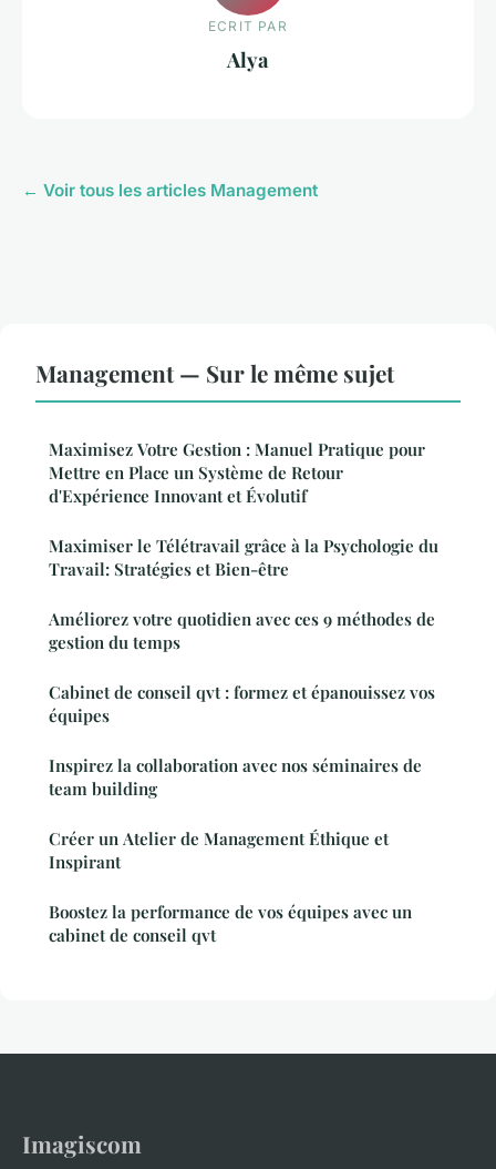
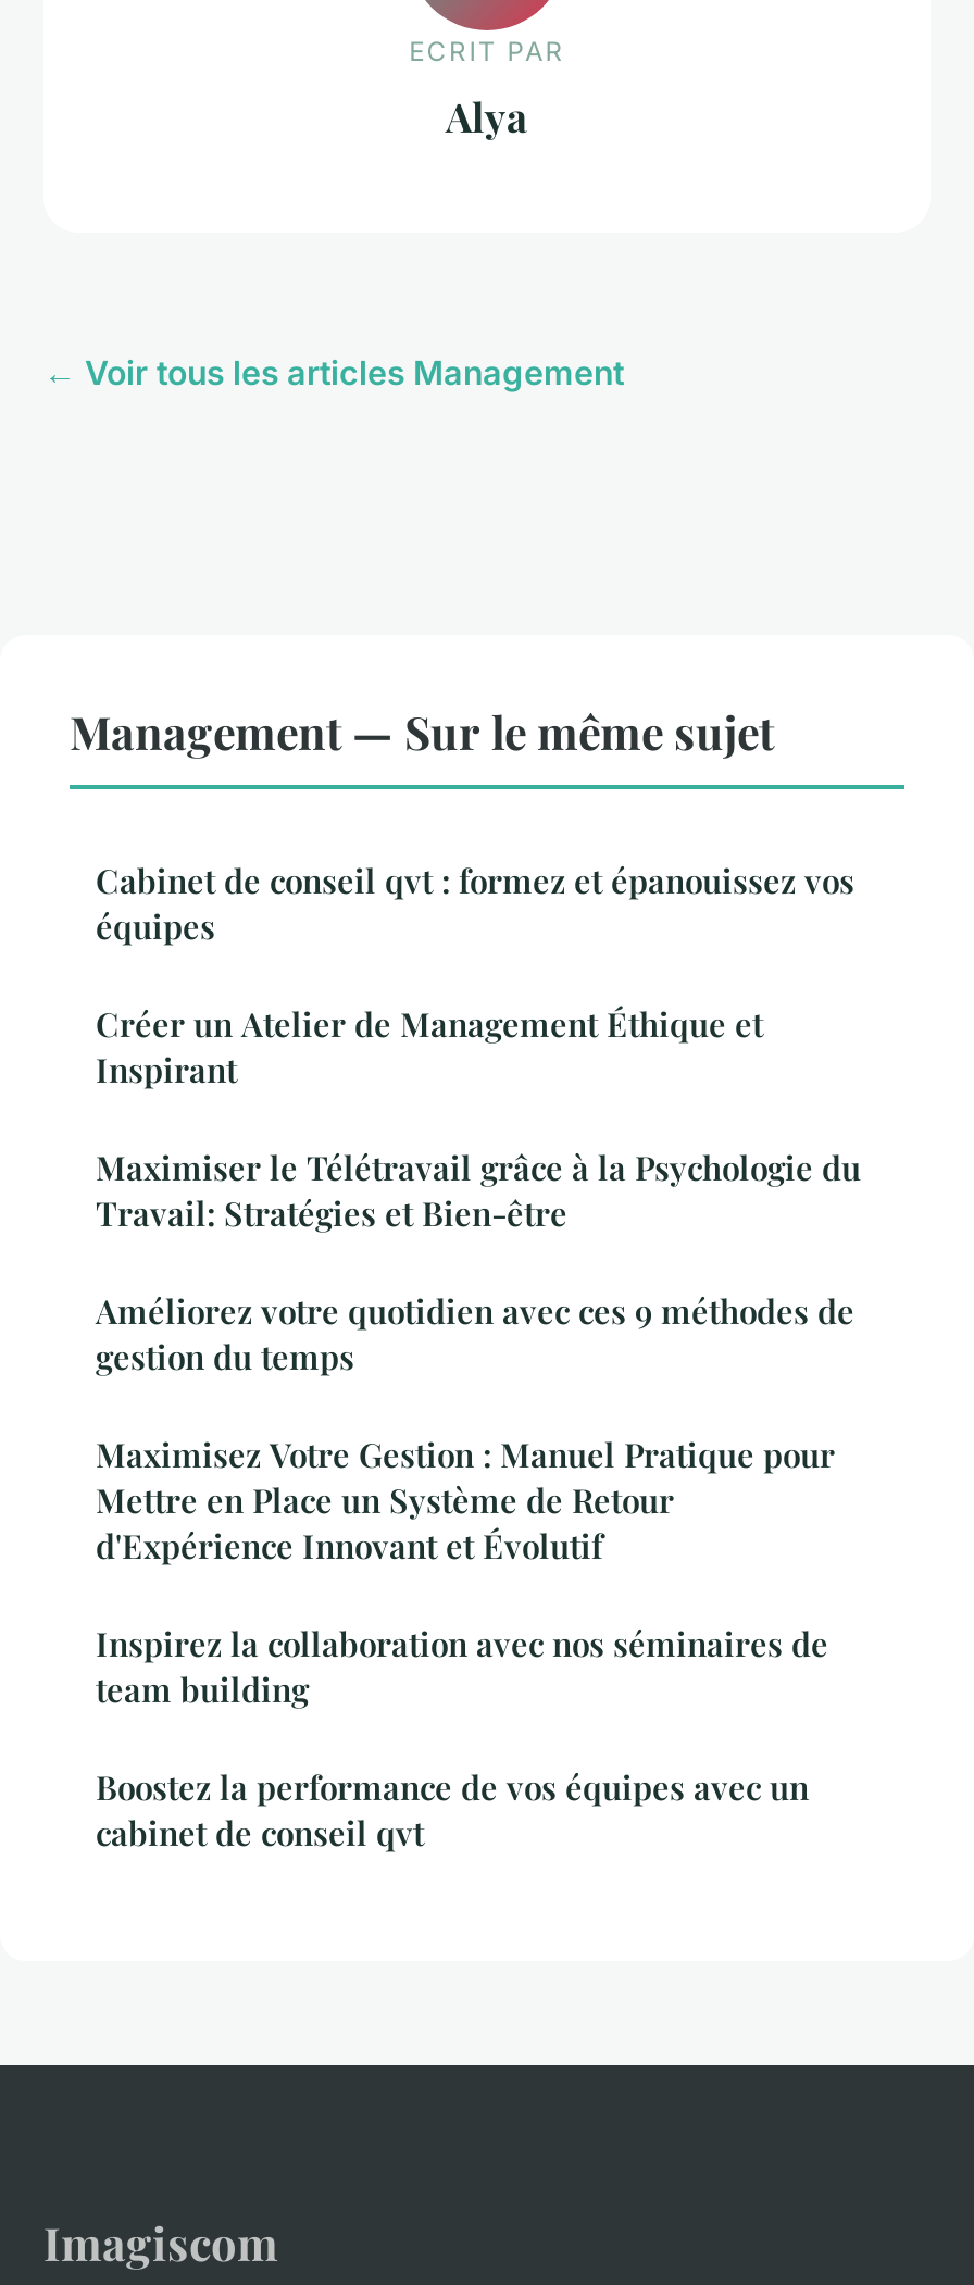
moved [49,438,425,507] -> [96,1433,835,1568]: Maximisez Votre Gestion : Manuel Pratique pour | Mettre en Place un Système de Retour | d'Expérience Innovant et Évolutif
moved [49,535,438,653] -> [96,1146,861,1379]: Maximiser le Télétravail grâce à la Psychologie du | Travail: Stratégies et Bien-être | Améliorez votre quotidien avec ces 9 méthodes de | gestion du temps
moved [49,681,435,727] -> [96,859,854,948]: Cabinet de conseil qvt : formez et épanouissez vos | équipes
moved [49,754,422,800] -> [96,1622,828,1711]: Inspirez la collaboration avec nos séminaires de | team building
moved [49,828,389,873] -> [96,1002,763,1092]: Créer un Atelier de Management Éthique et | Inspirant

